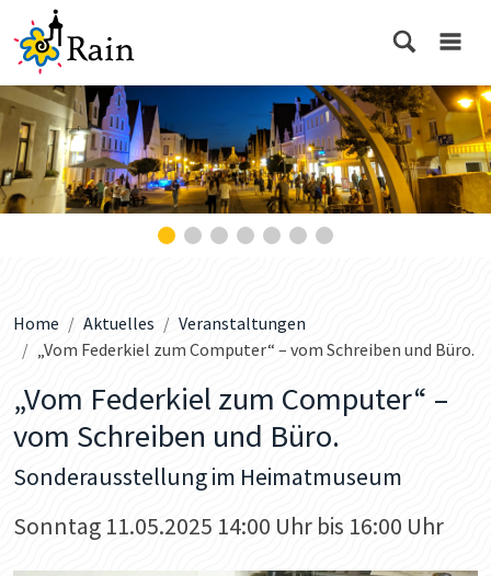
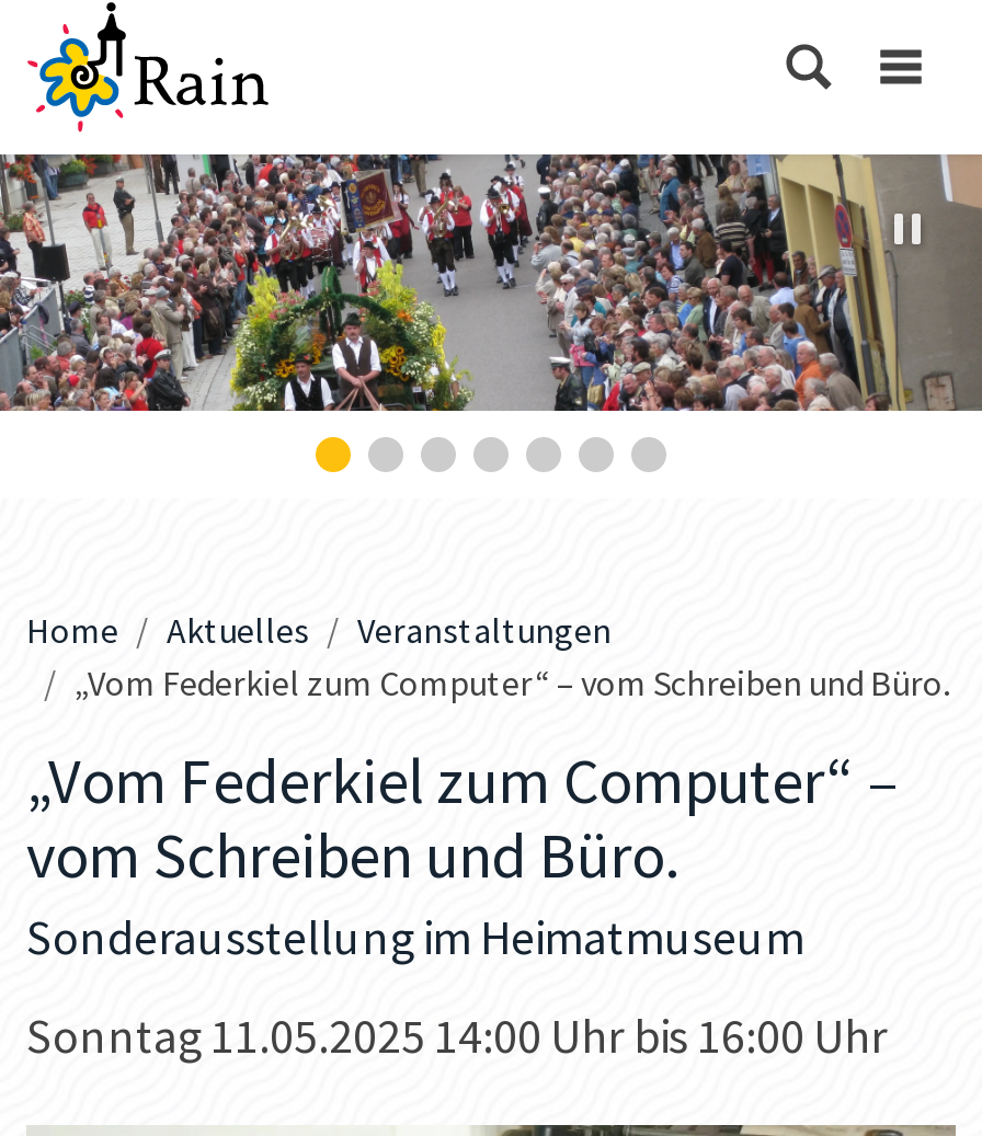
[3,84,488,215] [image] -> [7,152,975,413] [image]

